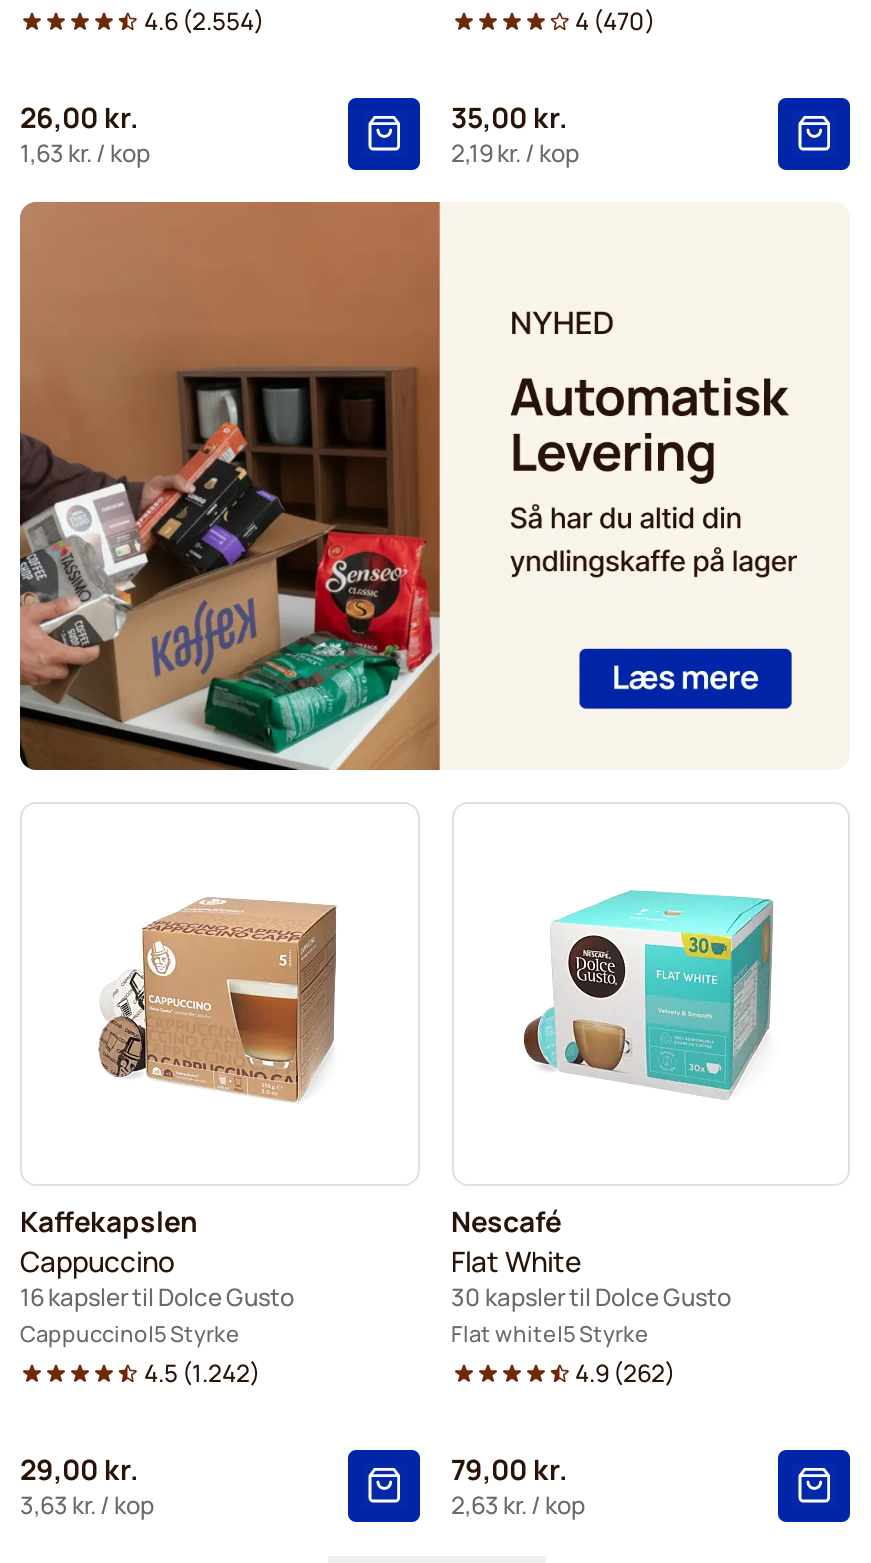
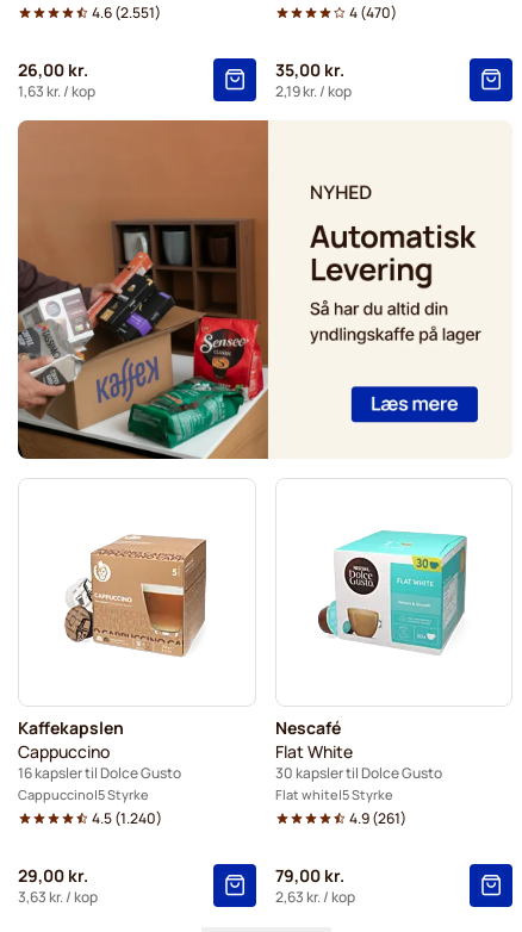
[144,4,264,38] 4.6 (2.554) -> [92,2,161,23] 4.6 (2.551)
[144,1357,260,1391] 4.5 (1.242) -> [92,808,162,829] 4.5 (1.240)
[575,1357,675,1391] 4.9 (262) -> [349,808,406,829] 4.9 (261)

